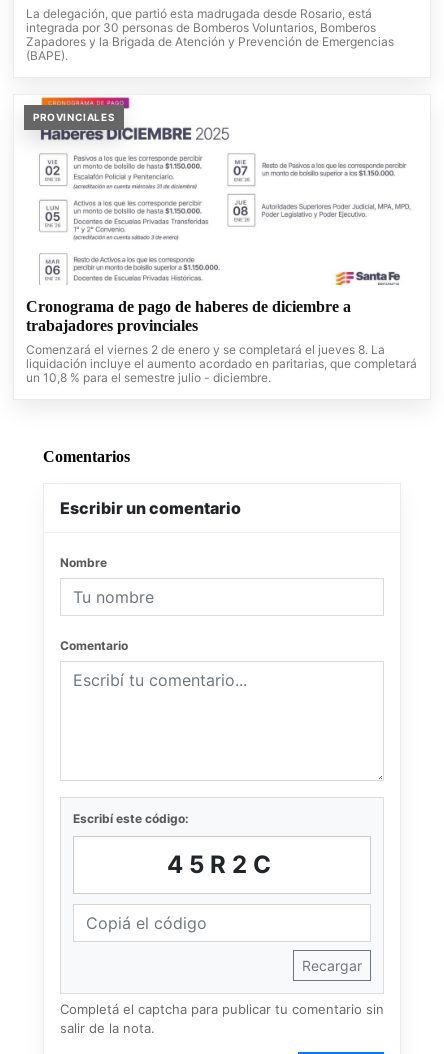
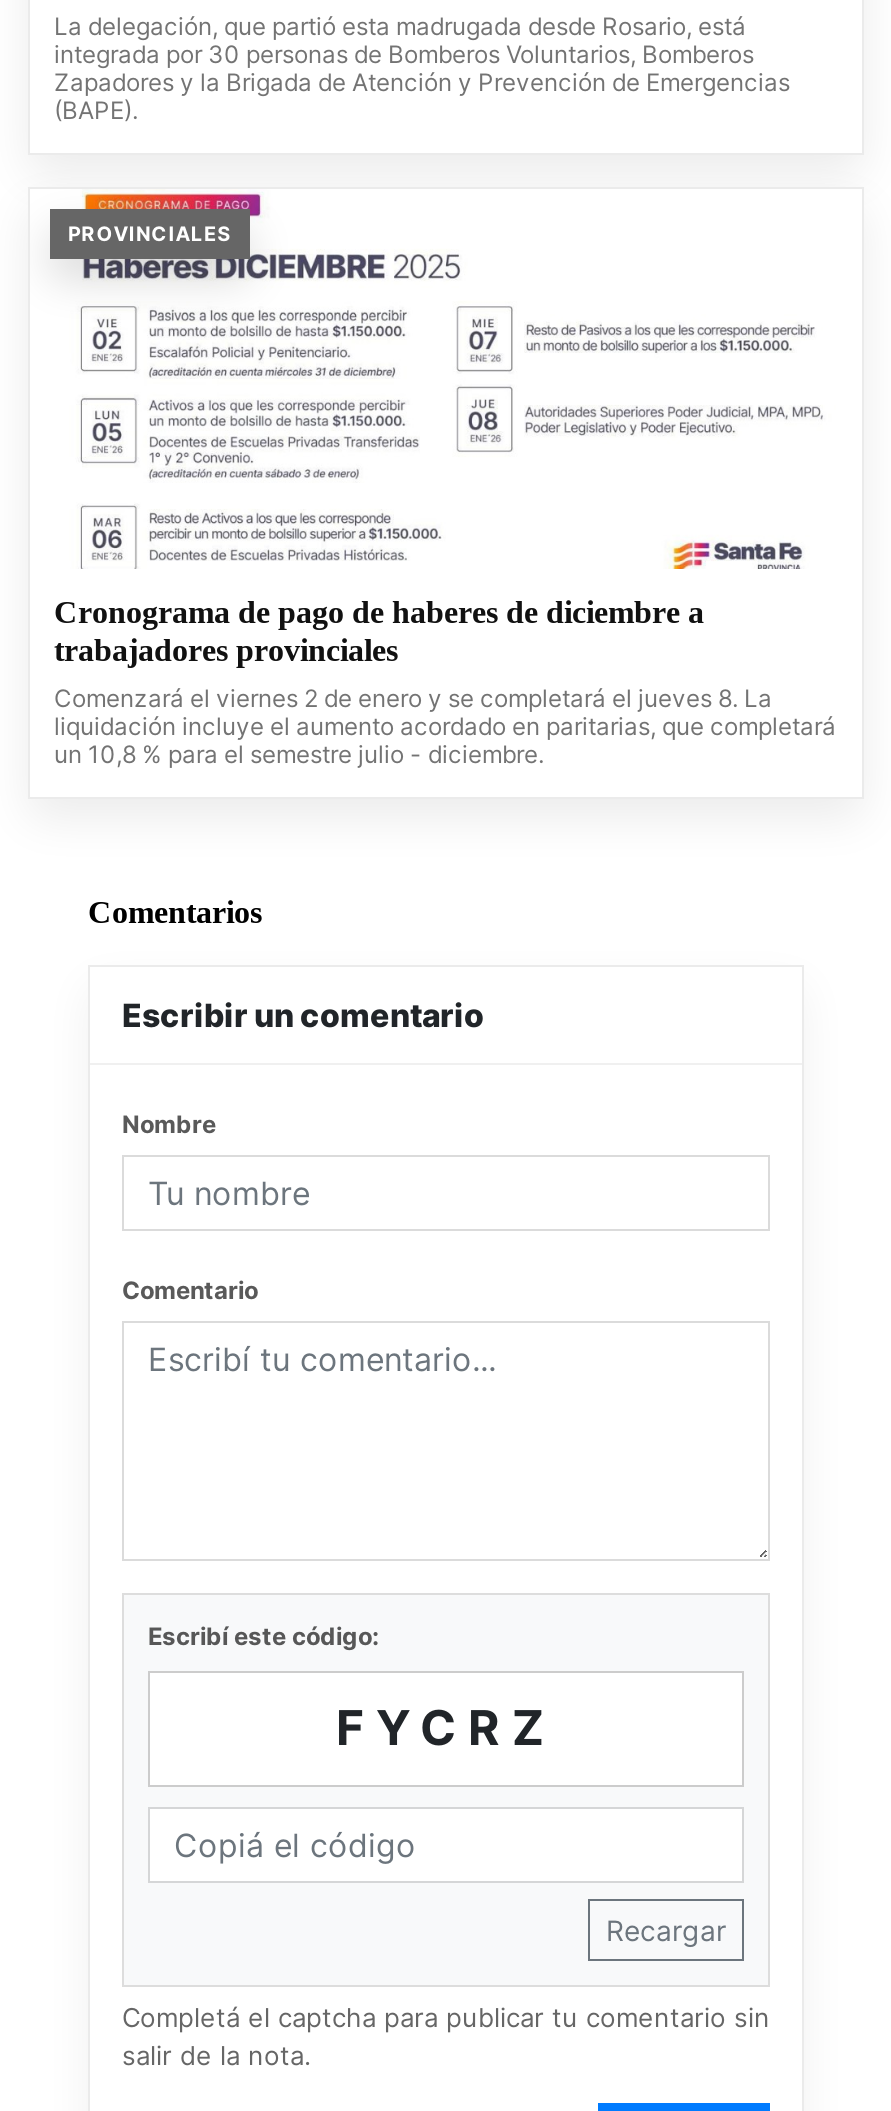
[167,850,277,879] 45R2C -> [336,1699,556,1757] FYCRZ

